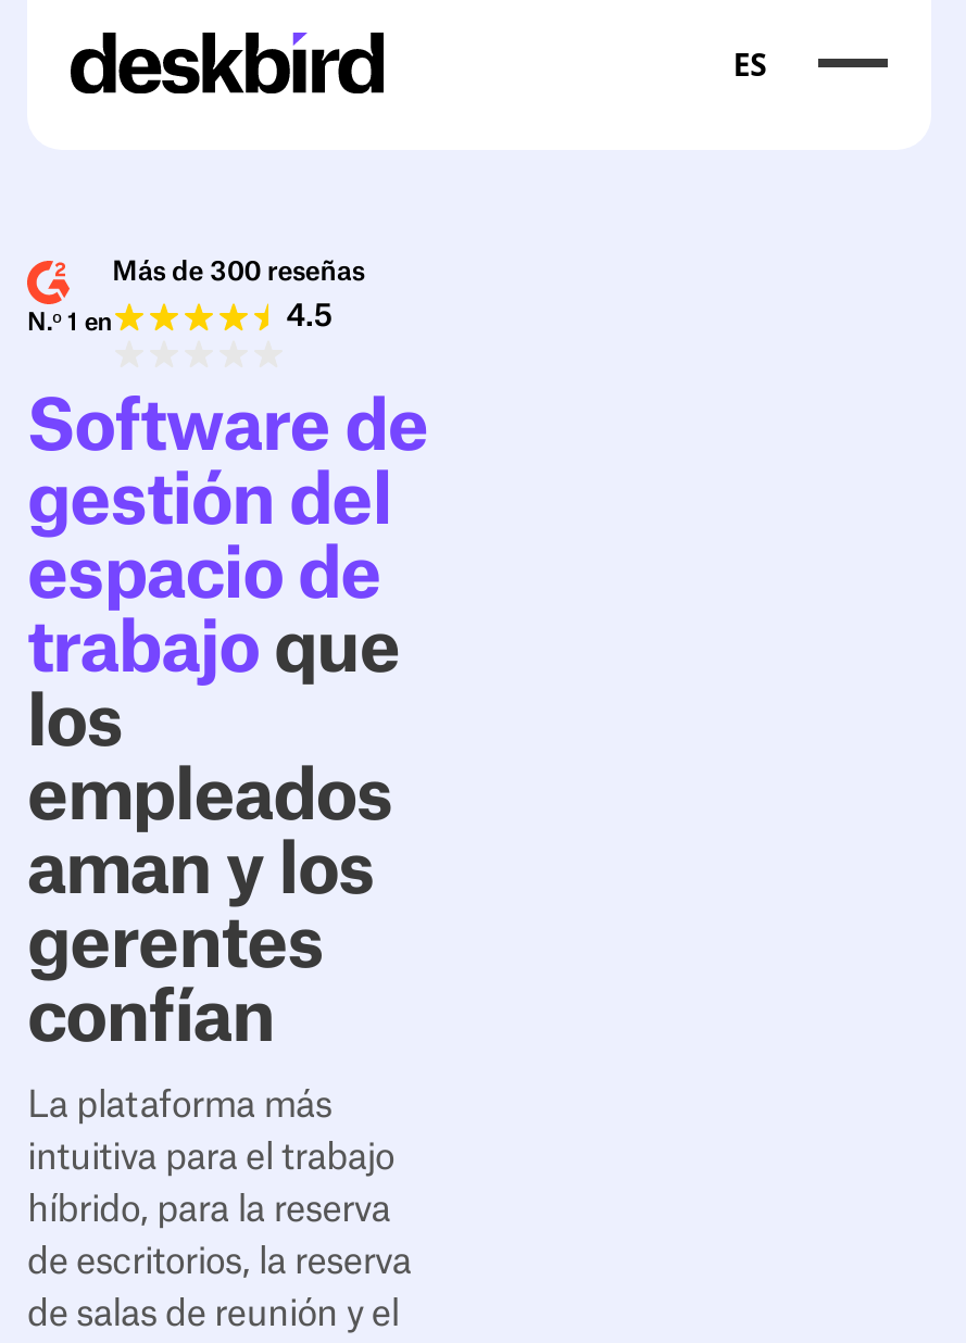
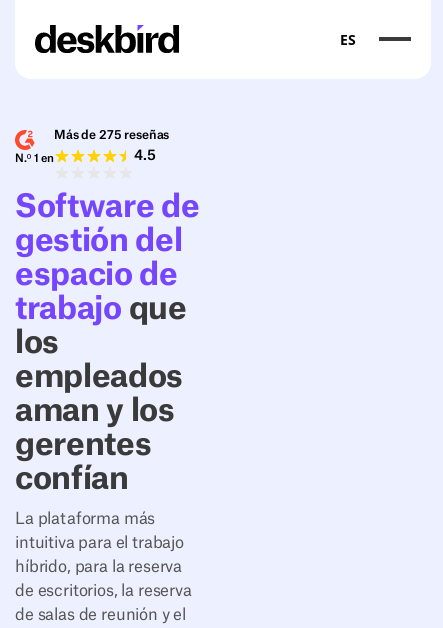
[112,260,364,286] Más de 300 reseñas -> [54,129,169,141] Más de 275 reseñas

